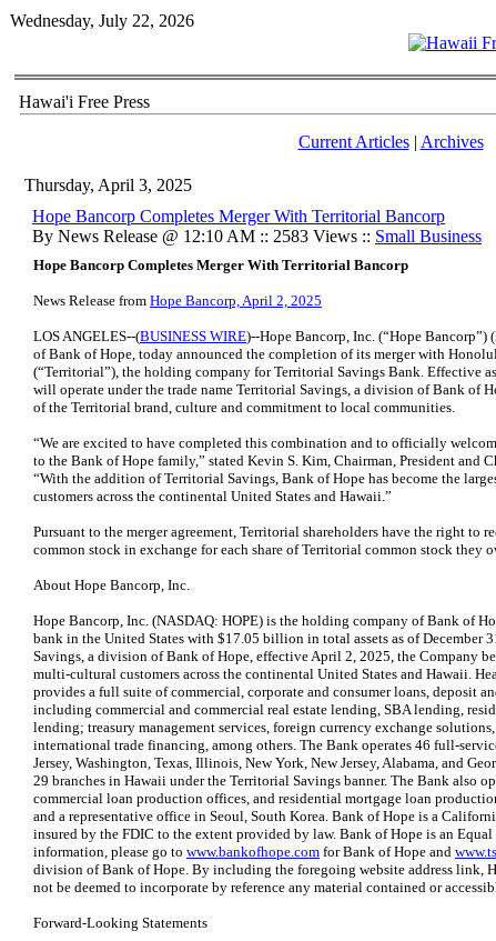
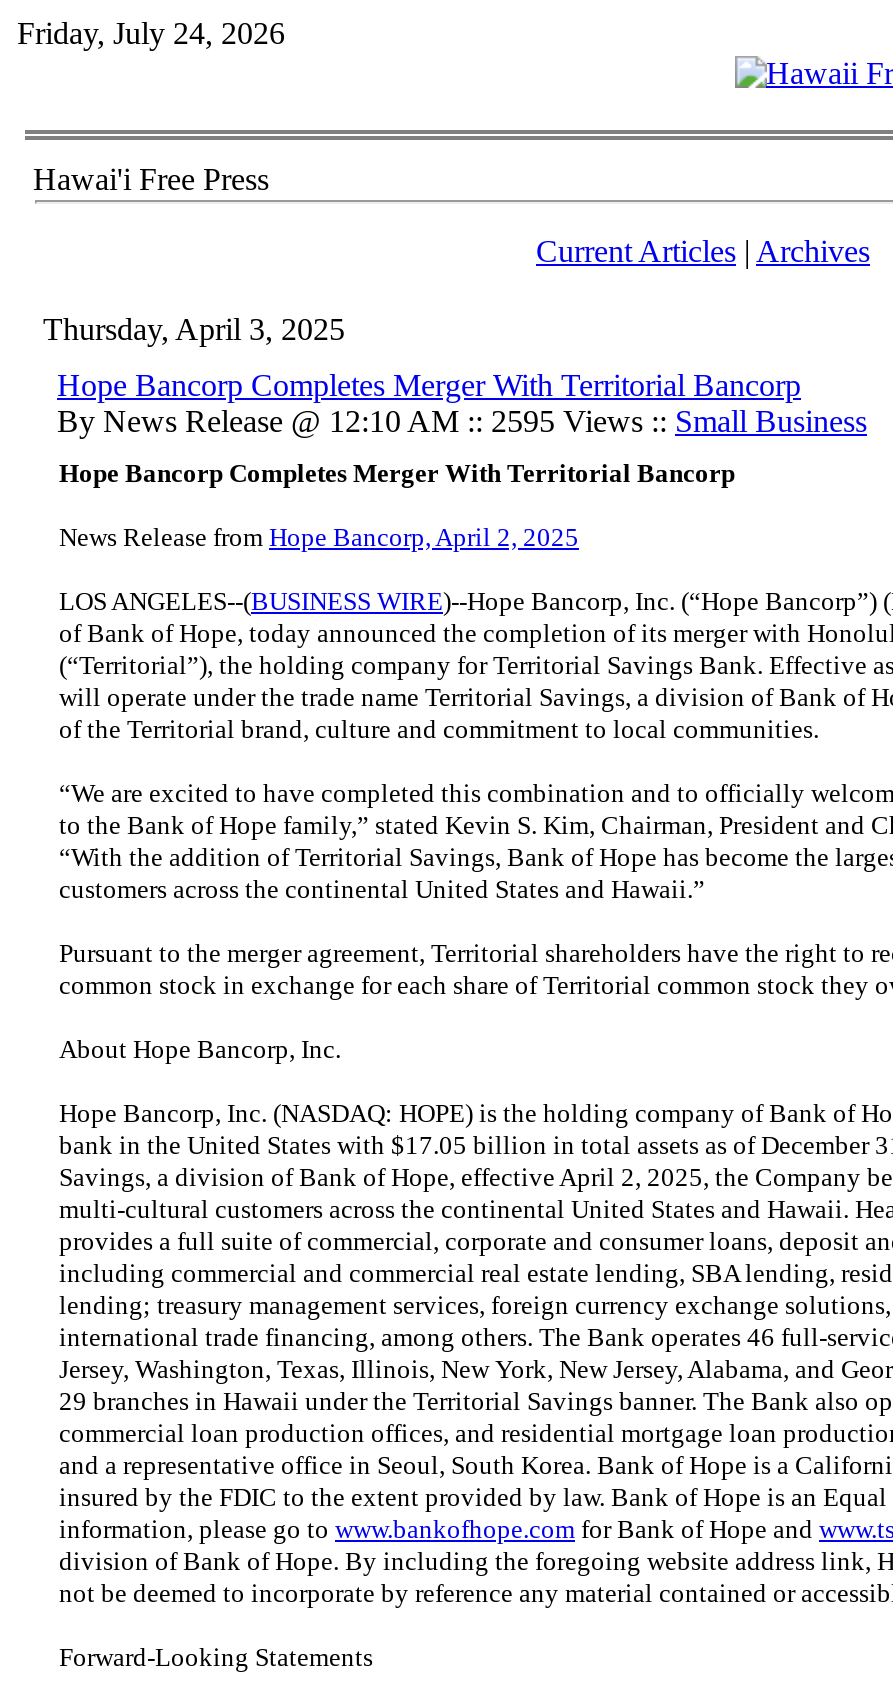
[10,11,194,30] Wednesday, July 22, 2026 -> [17,16,285,50] Friday, July 24, 2026
[32,227,482,246] By News Release @ 12:10 AM :: 2583 Views :: Small Business -> [57,404,867,438] By News Release @ 12:10 AM :: 2595 Views :: Small Business

